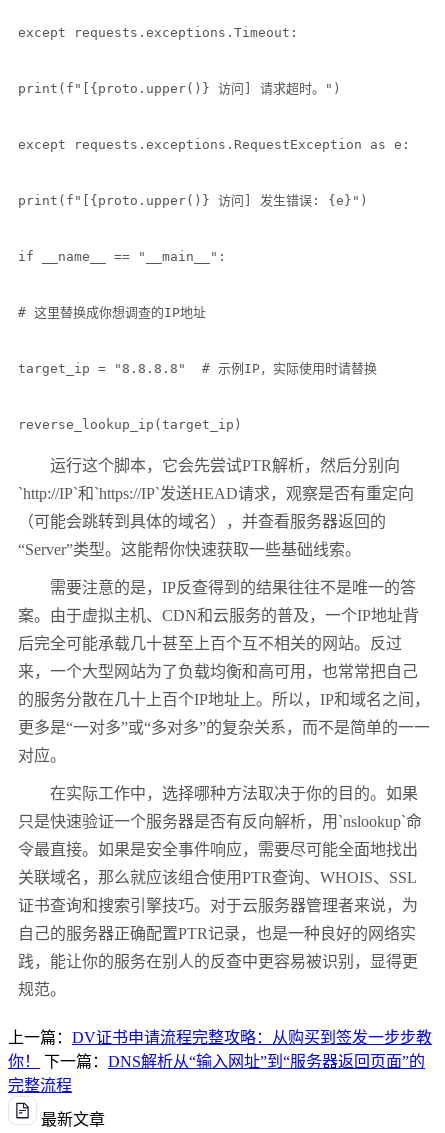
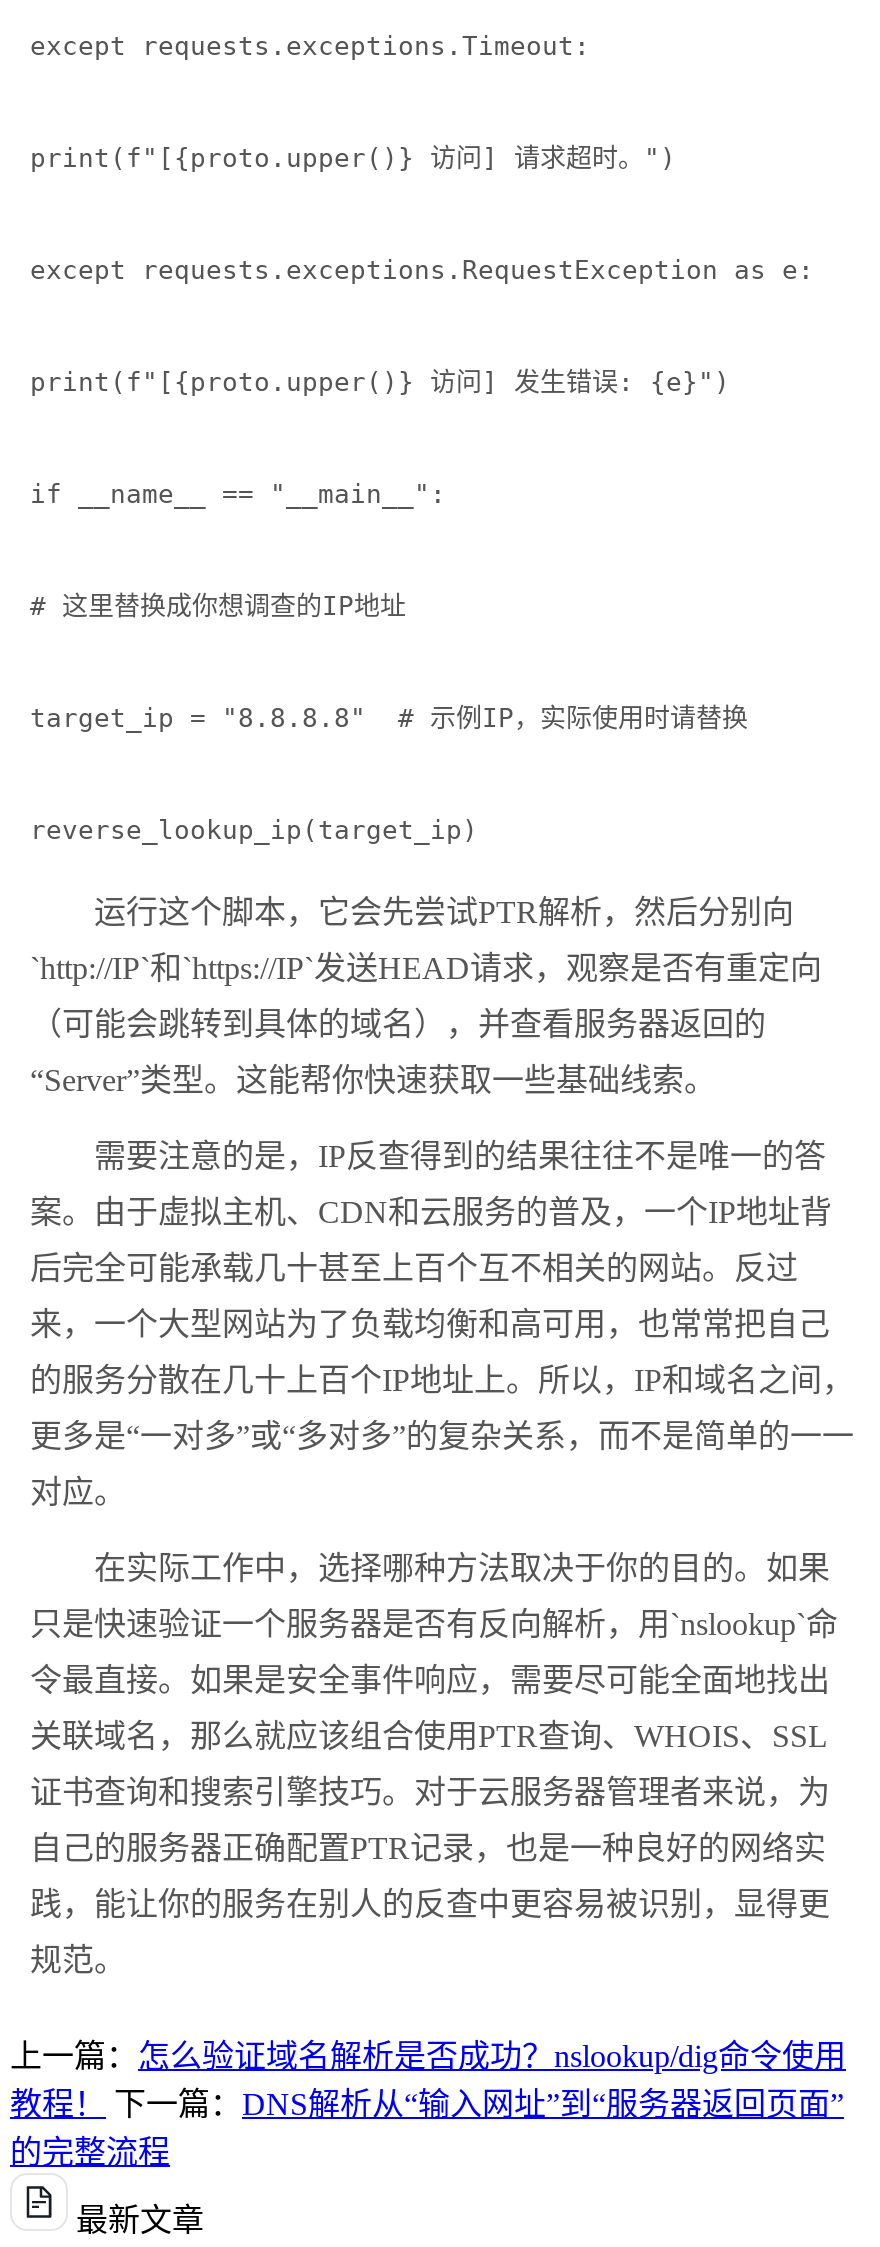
[8,1029,432,1094] 上一篇：DV证书申请流程完整攻略：从购买到签发一步步教 | 你！ 下一篇：DNS解析从“输入网址”到“服务器返回页面”的 | 完整流程 -> [10,2039,846,2169] 上一篇：怎么验证域名解析是否成功？nslookup/dig命令使用 | 教程！ 下一篇：DNS解析从“输入网址”到“服务器返回页面” | 的完整流程

